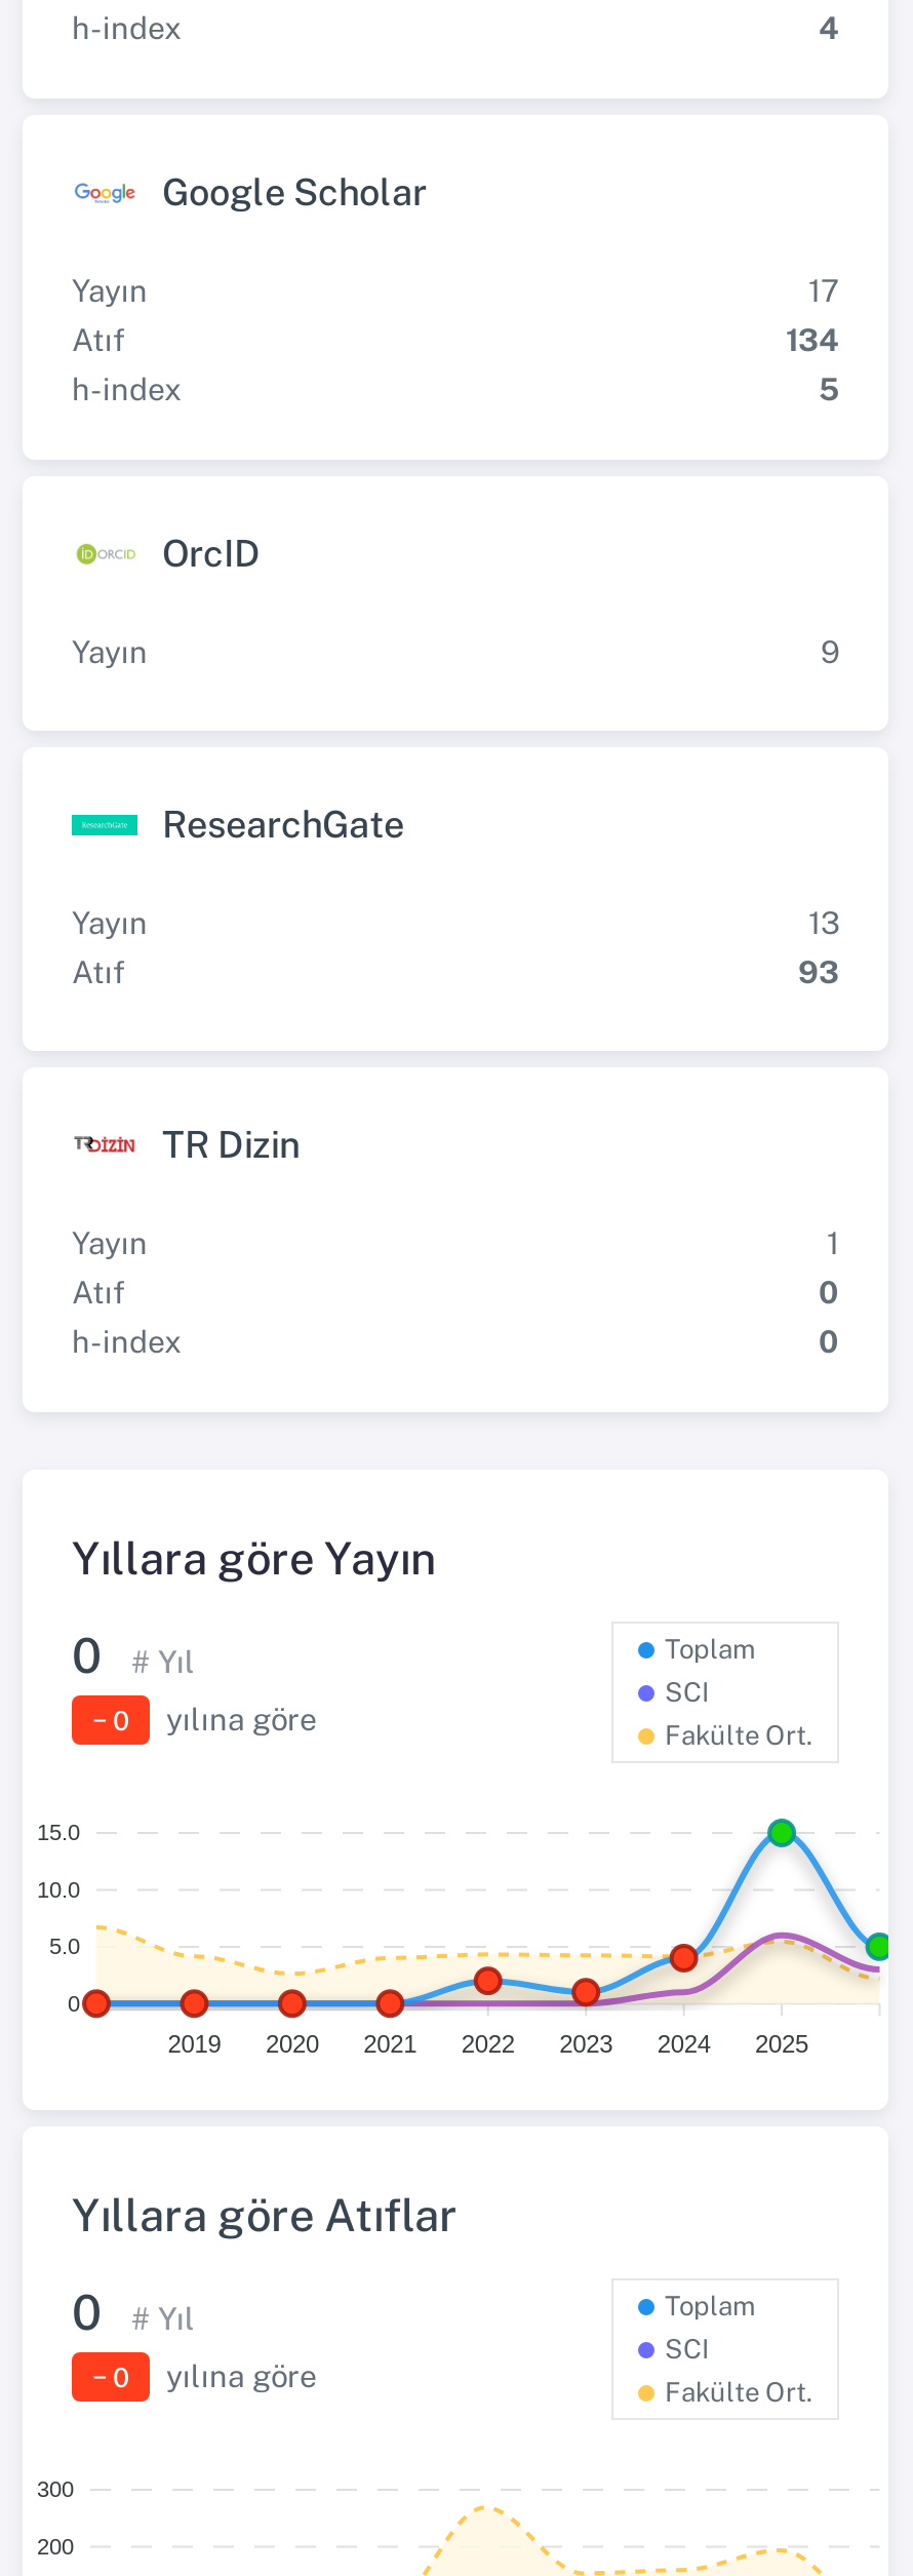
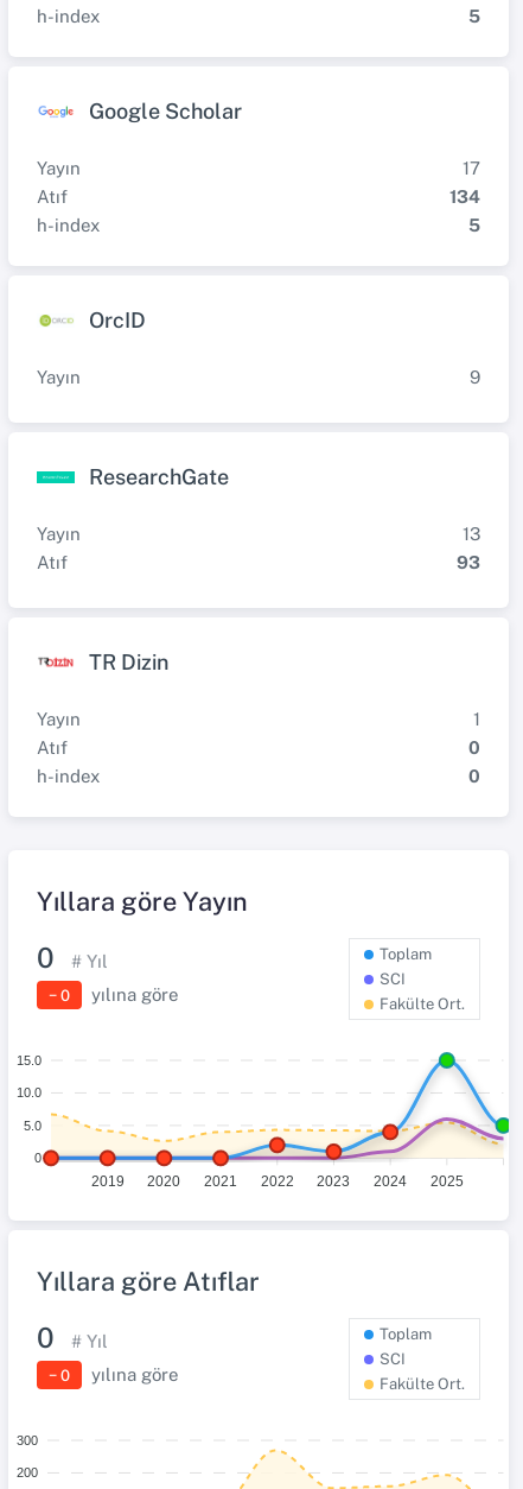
[819,10,839,45] 4 -> [468,6,480,26] 5

